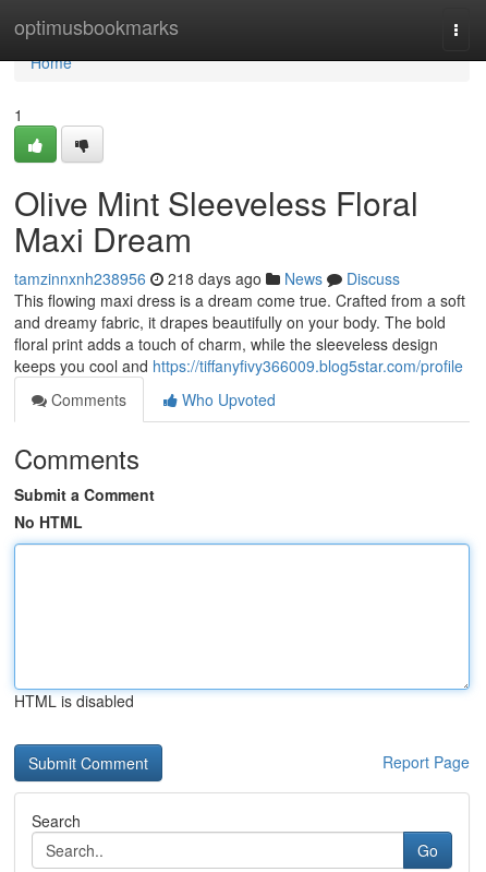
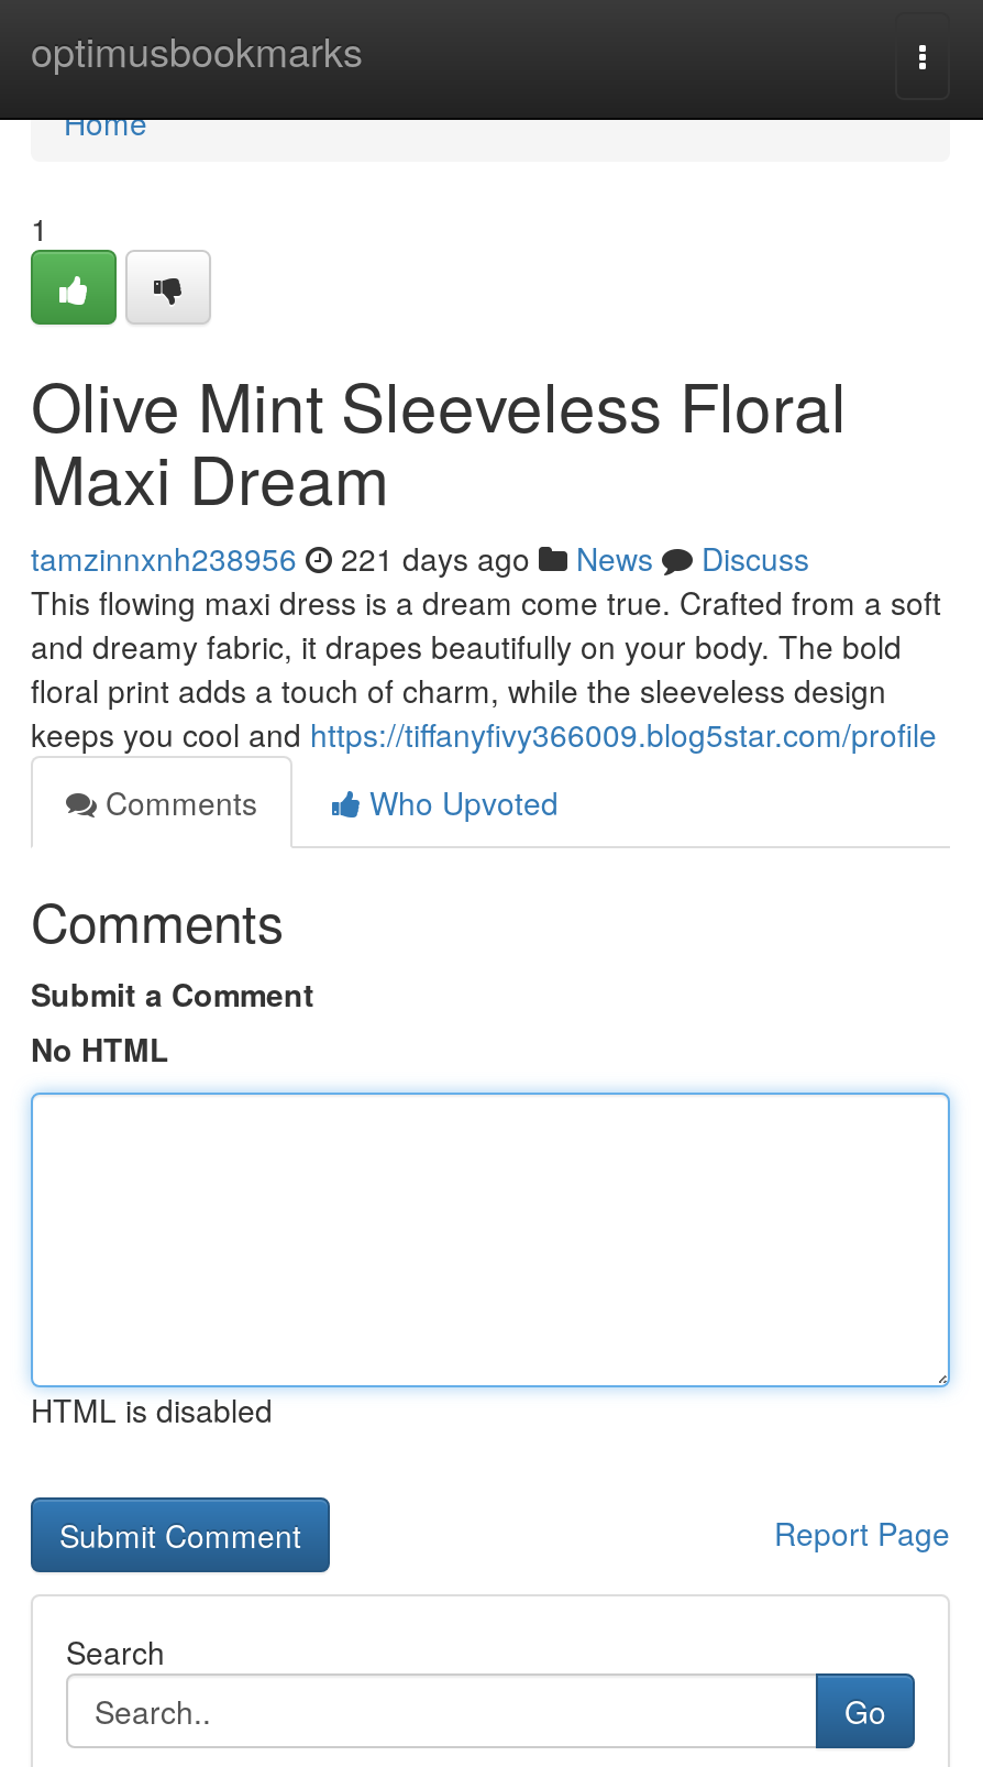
[14,267,400,289] tamzinnxnh238956 218 days ago News Discuss -> [31,536,809,580] tamzinnxnh238956 221 days ago News Discuss

